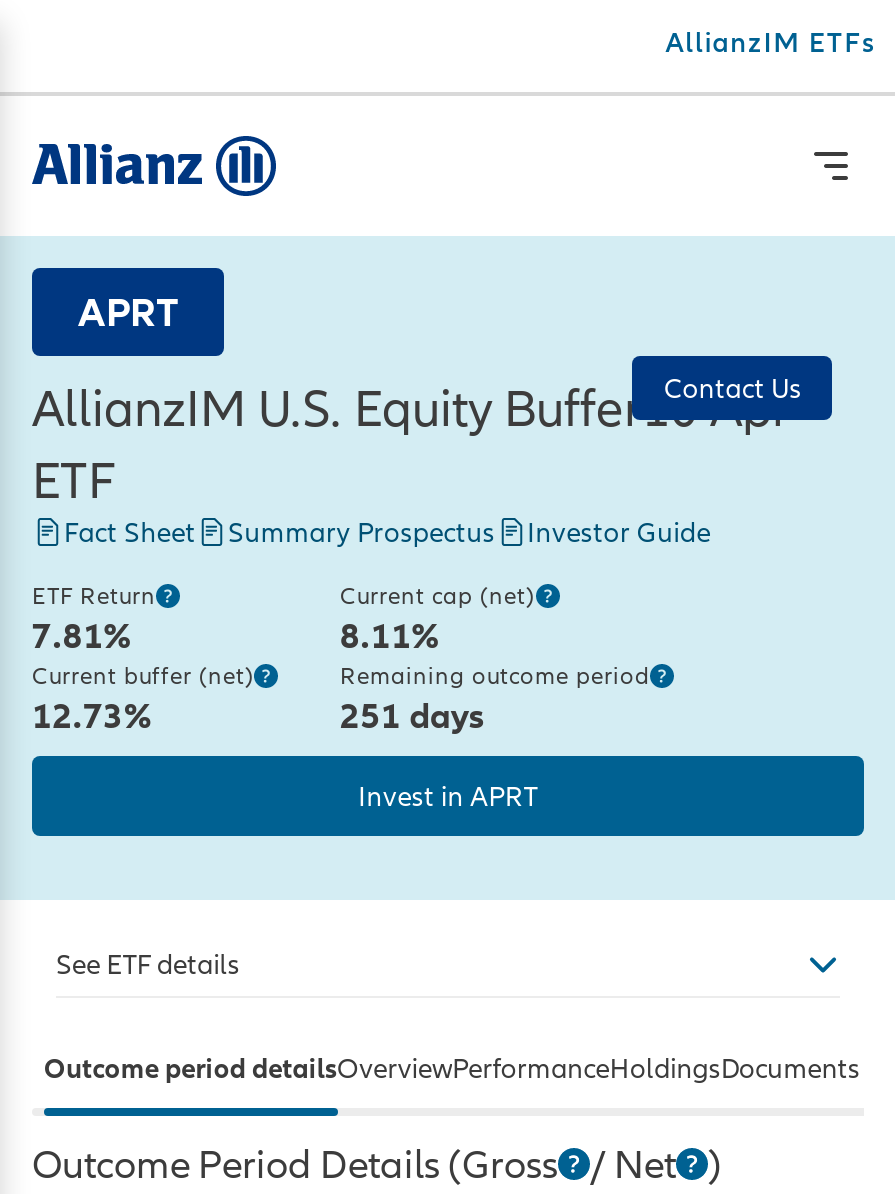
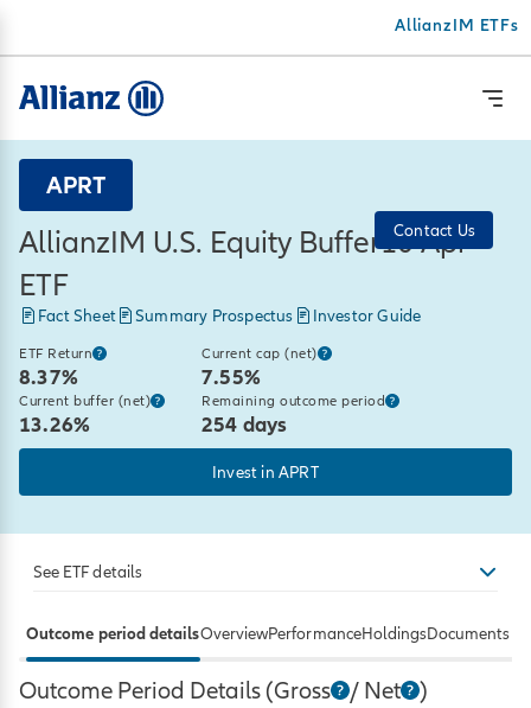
[32,614,132,656] 7.81% -> [19,364,78,389] 8.37%
[340,614,440,656] 8.11% -> [201,364,261,389] 7.55%
[32,694,152,736] 12.73% -> [19,412,90,436] 13.26%
[340,694,485,736] 251 days -> [201,412,288,436] 254 days

